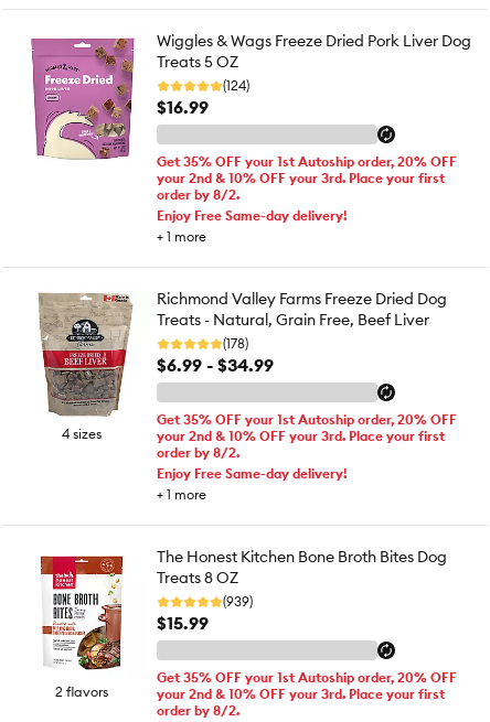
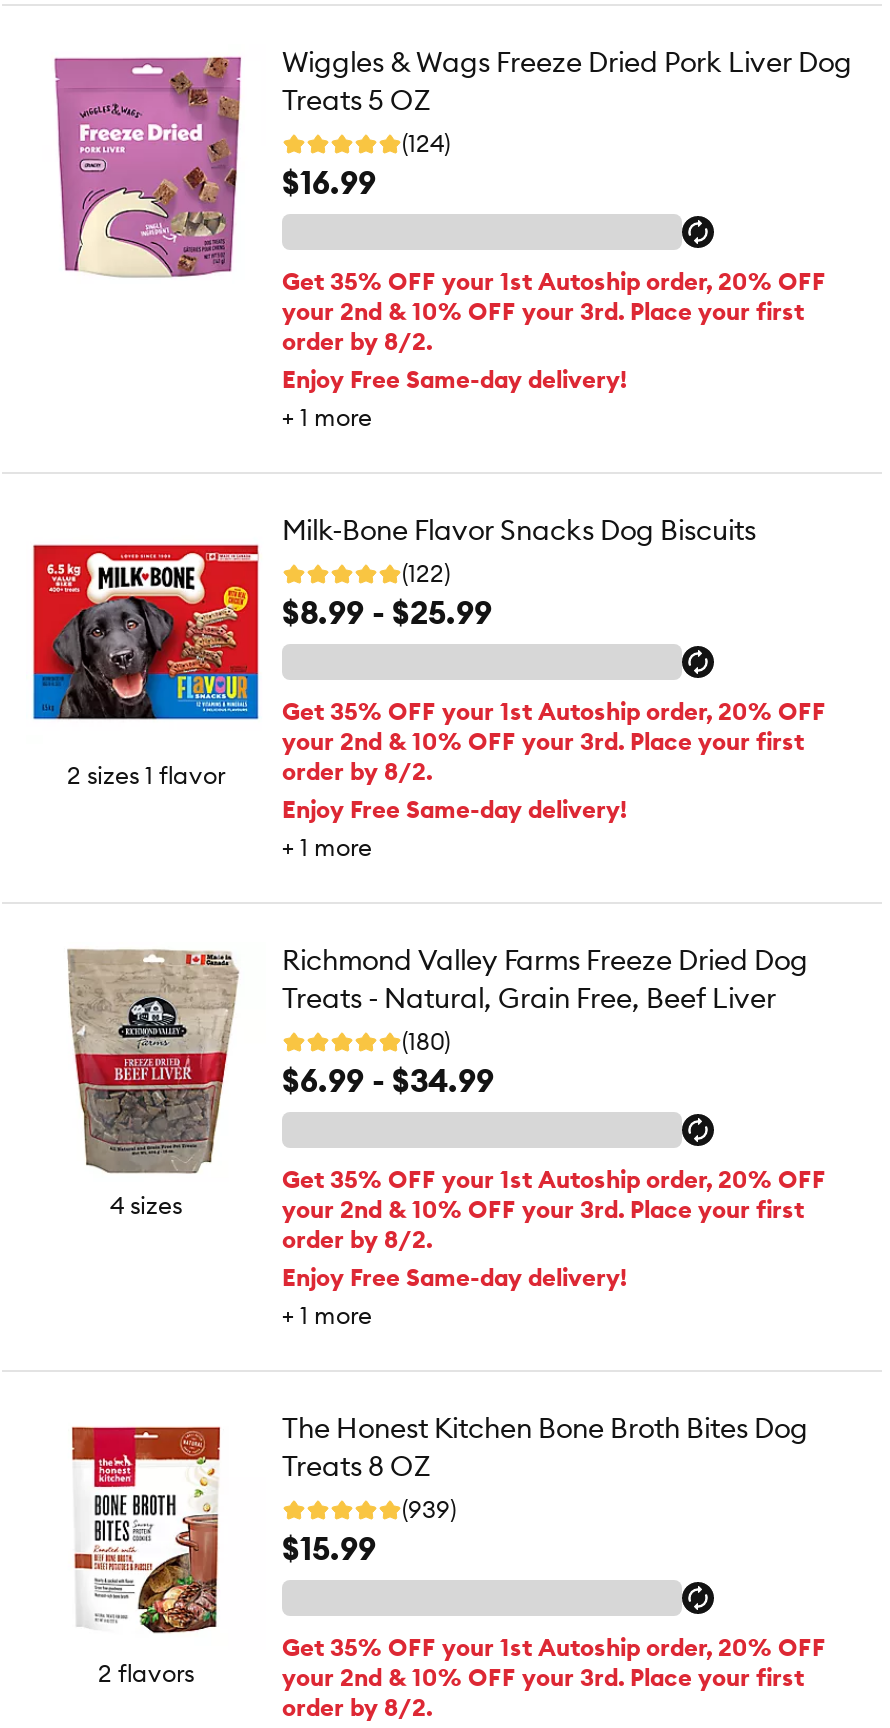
none -> [30,512,826,862] [image] | Milk-Bone Flavor Snacks Dog Biscuits | (122) | $8.99 - $25.99 | Get 35% OFF your 1st Autoship order, 20% OFF | your 2nd & 10% OFF your 3rd. Place your first | order by 8/2. | Enjoy Free Same-day delivery! | + 1 more
none -> [67,760,225,790] 2 sizes 1 flavor
[223,335,248,352] (178) -> [402,1026,450,1056] (180)

